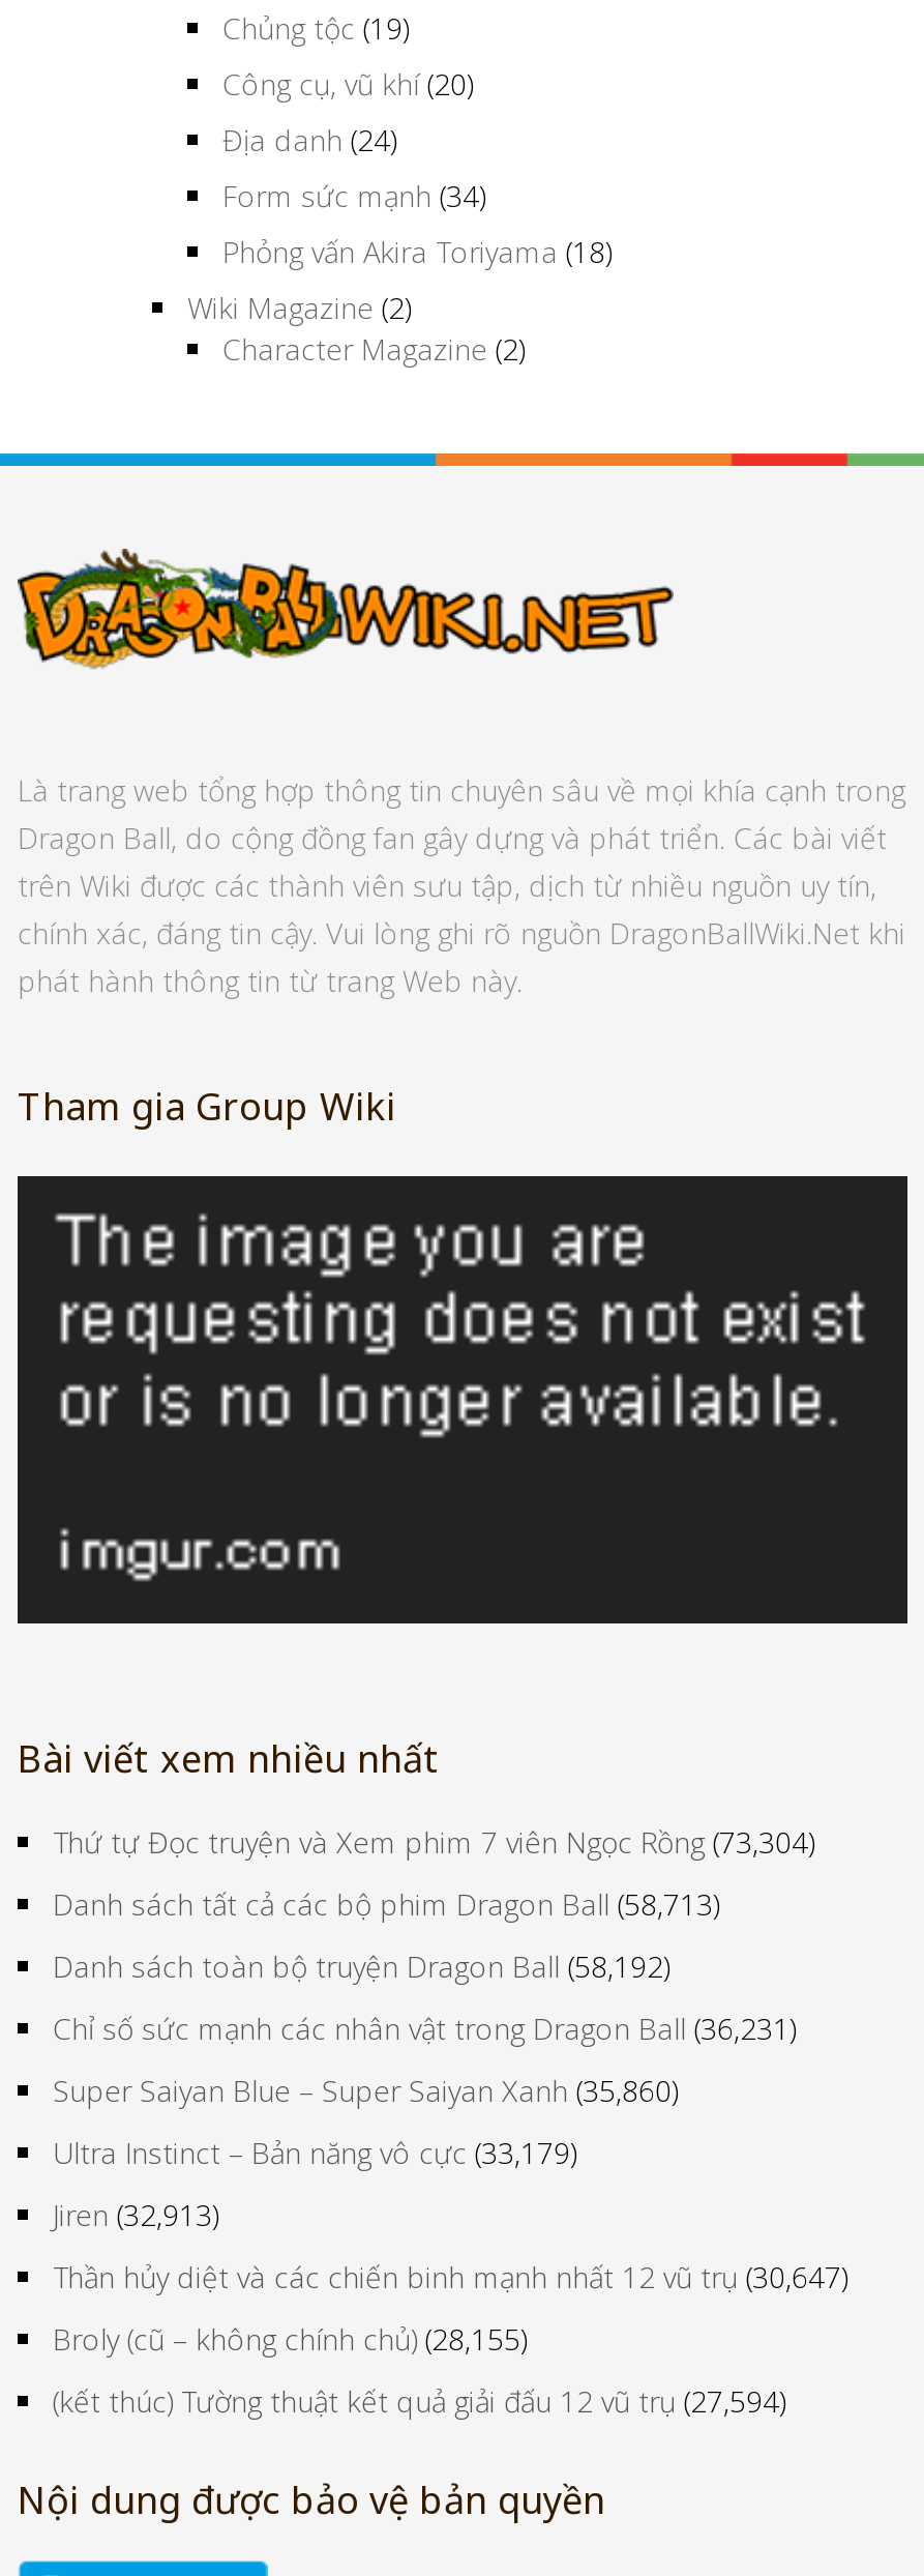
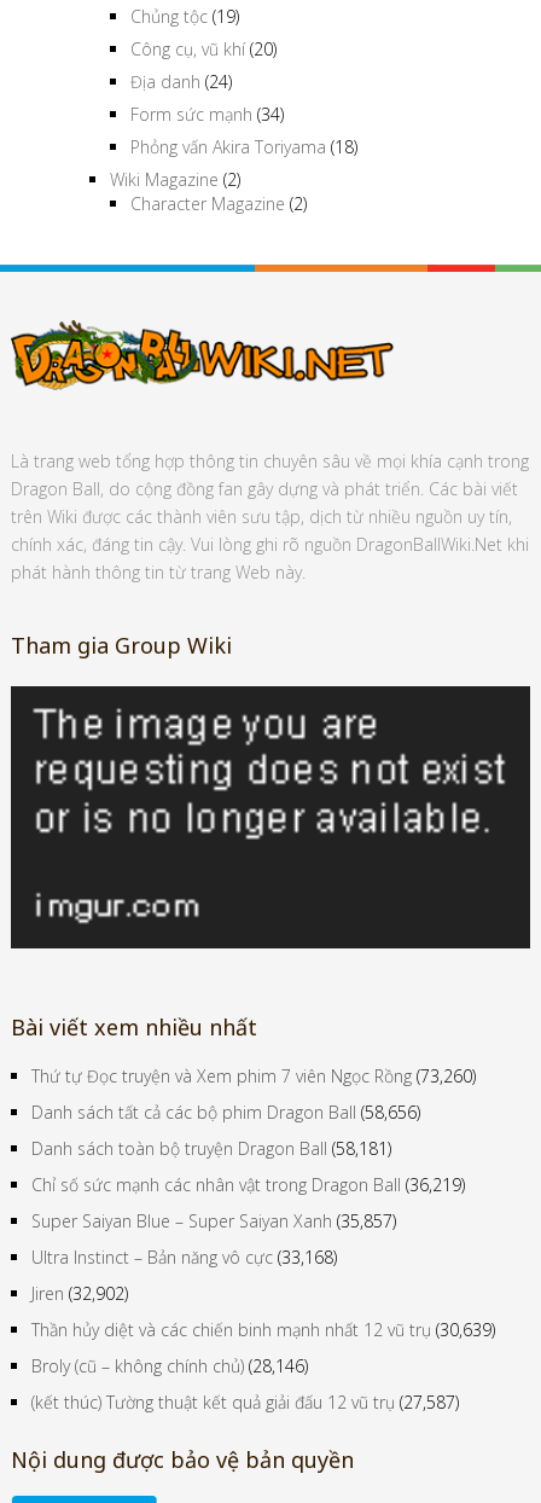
[53,1823,814,1863] Thứ tự Đọc truyện và Xem phim 7 viên Ngọc Rồng (73,304) -> [31,1064,476,1087] Thứ tự Đọc truyện và Xem phim 7 viên Ngọc Rồng (73,260)
[53,1886,719,1925] Danh sách tất cả các bộ phim Dragon Ball (58,713) -> [31,1100,420,1123] Danh sách tất cả các bộ phim Dragon Ball (58,656)
[53,1948,669,1987] Danh sách toàn bộ truyện Dragon Ball (58,192) -> [31,1136,391,1159] Danh sách toàn bộ truyện Dragon Ball (58,181)
[53,2010,796,2049] Chỉ số sức mạnh các nhân vật trong Dragon Ball (36,231) -> [31,1173,465,1196] Chỉ số sức mạnh các nhân vật trong Dragon Ball (36,219)
[53,2072,678,2111] Super Saiyan Blue – Super Saiyan Xanh (35,860) -> [31,1209,396,1232] Super Saiyan Blue – Super Saiyan Xanh (35,857)
[53,2134,576,2173] Ultra Instinct – Bản năng vô cực (33,179) -> [31,1245,337,1268] Ultra Instinct – Bản năng vô cực (33,168)
[53,2196,218,2236] Jiren (32,913) -> [31,1281,128,1304] Jiren (32,902)
[53,2258,847,2298] Thần hủy diệt và các chiến binh mạnh nhất 12 vũ trụ (30,647) -> [31,1318,495,1341] Thần hủy diệt và các chiến binh mạnh nhất 12 vũ trụ (30,639)
[53,2320,527,2360] Broly (cũ – không chính chủ) (28,155) -> [31,1354,308,1377] Broly (cũ – không chính chủ) (28,146)
[53,2383,785,2422] (kết thúc) Tường thuật kết quả giải đấu 12 vũ trụ (27,594) -> [31,1390,459,1413] (kết thúc) Tường thuật kết quả giải đấu 12 vũ trụ (27,587)

